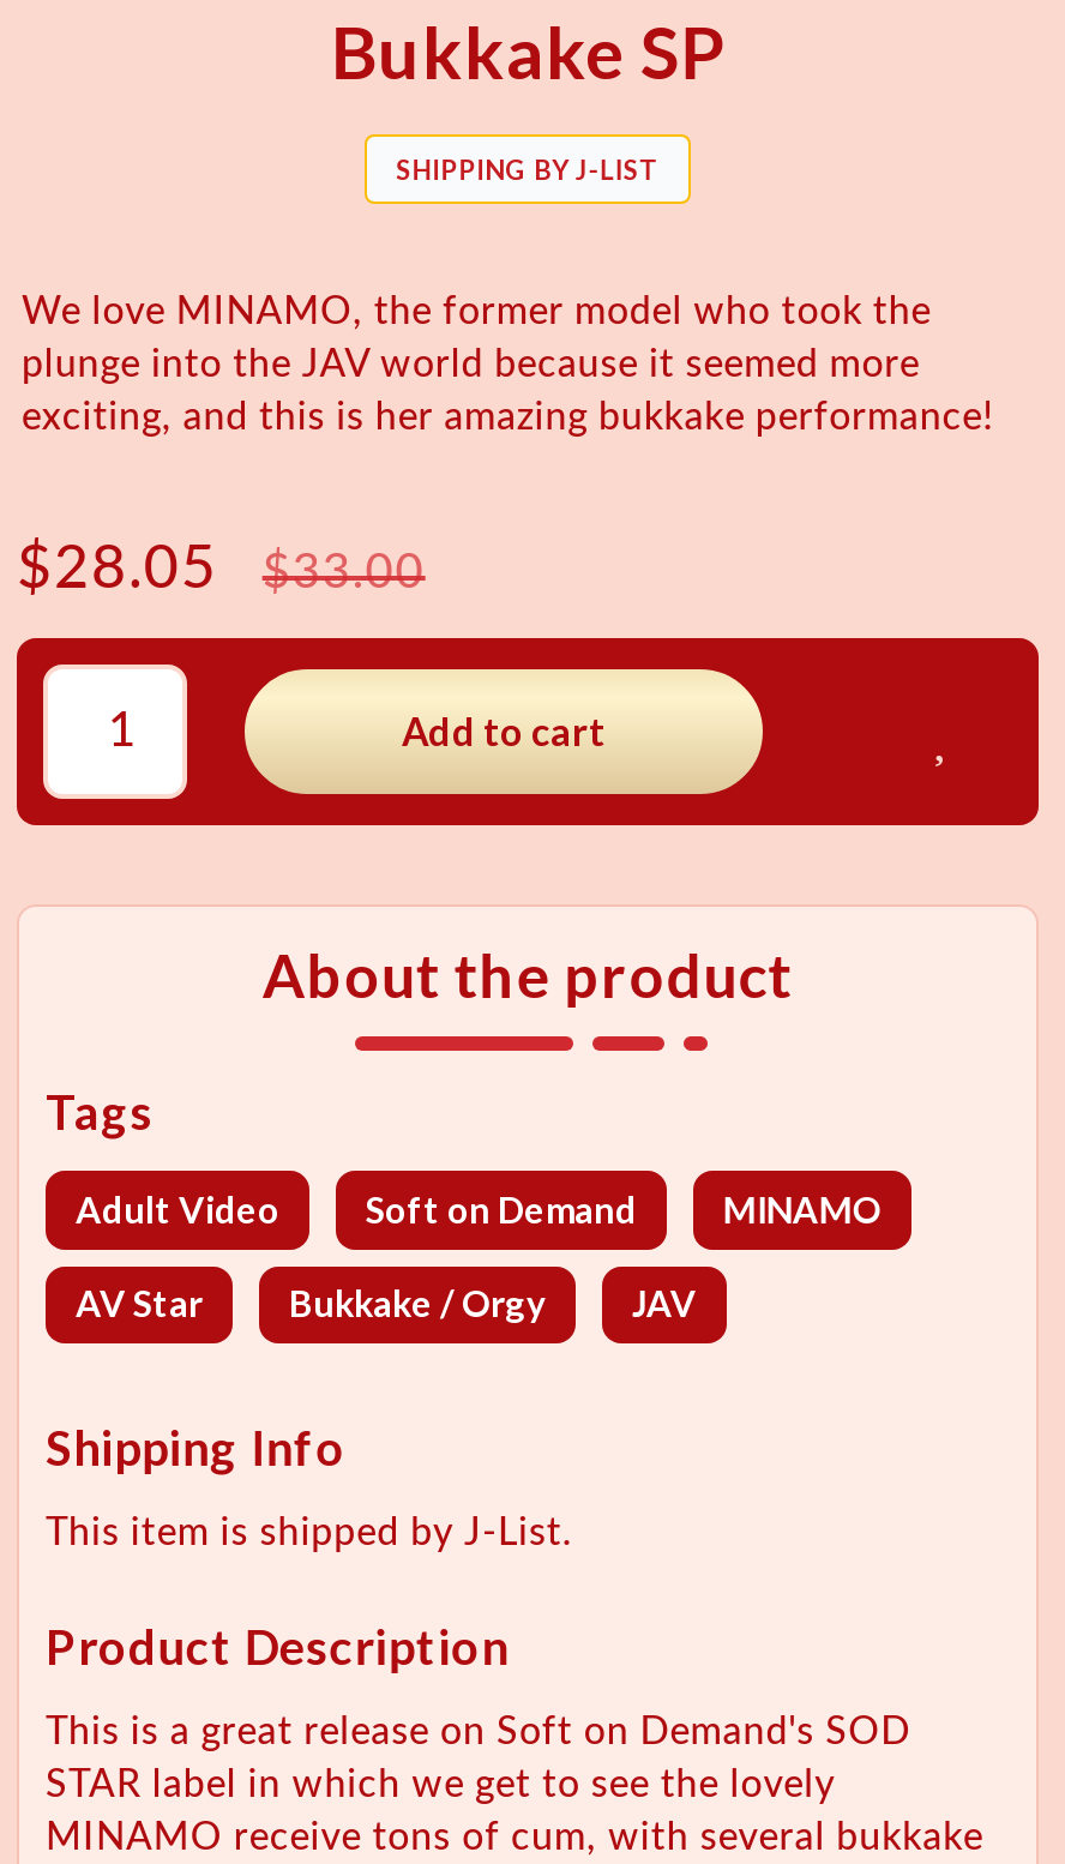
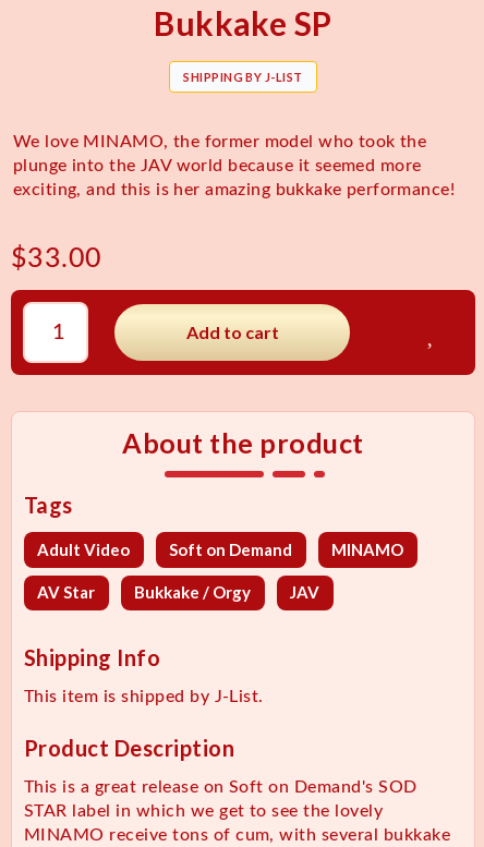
[17,540,425,600] $28.05 $33.00 -> [11,245,102,273] $33.00

